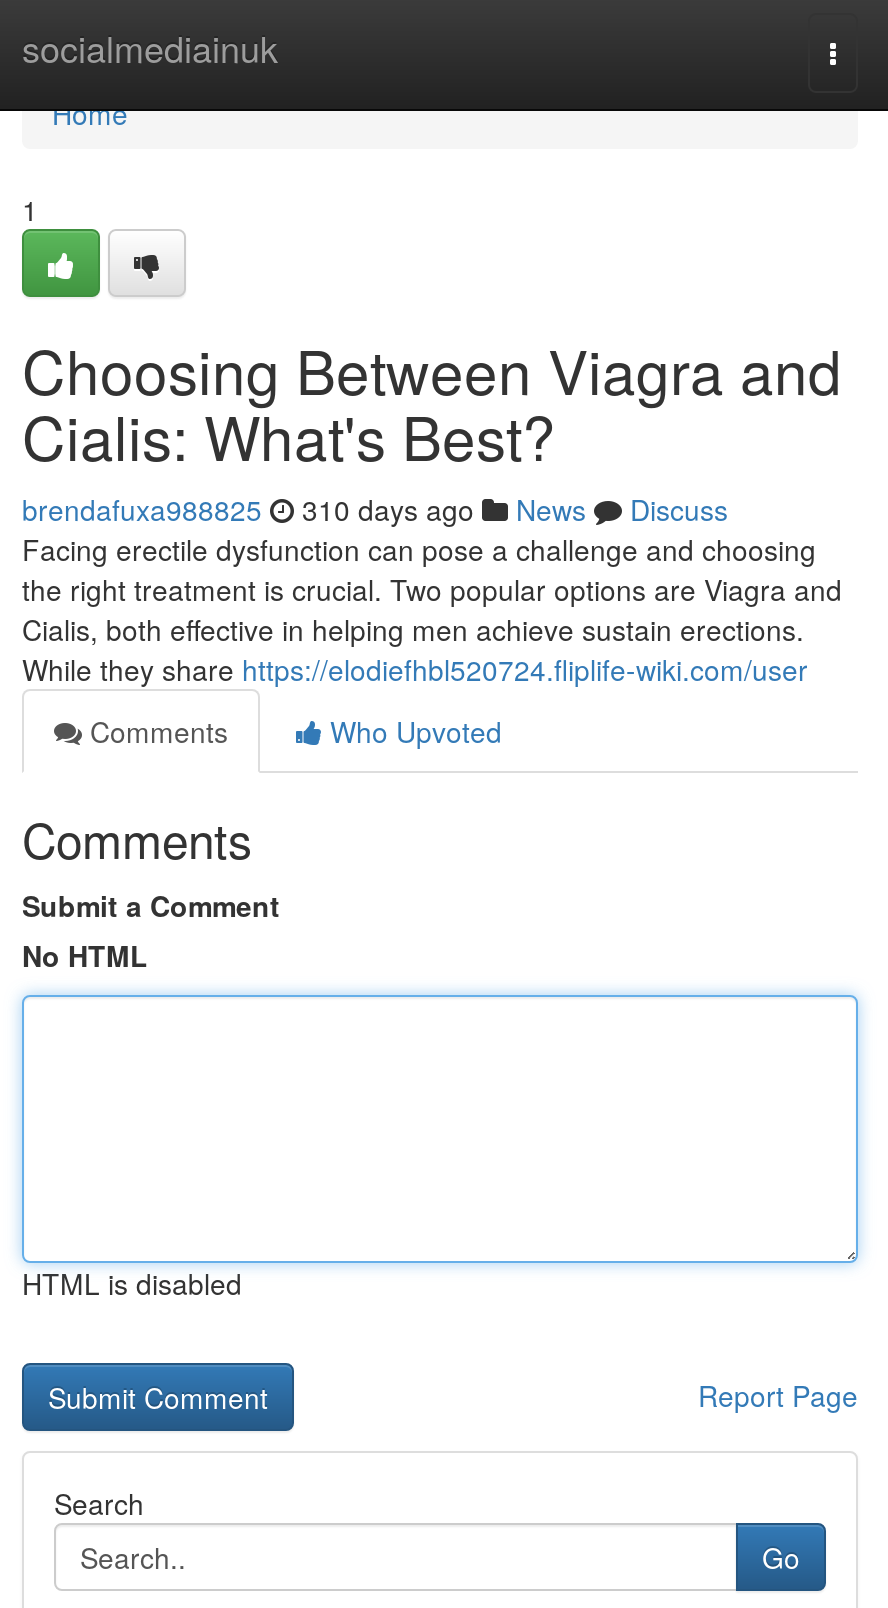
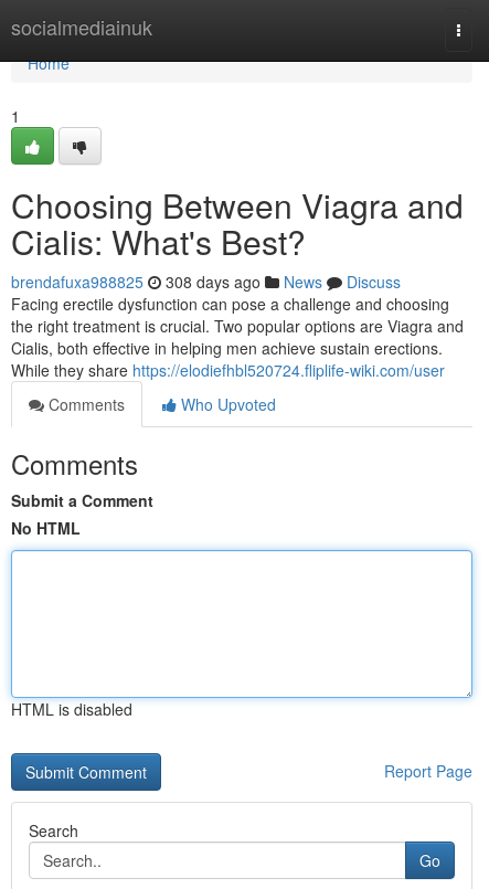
[22,489,728,529] brendafuxa988825 310 days ago News Discuss -> [11,271,401,293] brendafuxa988825 308 days ago News Discuss

